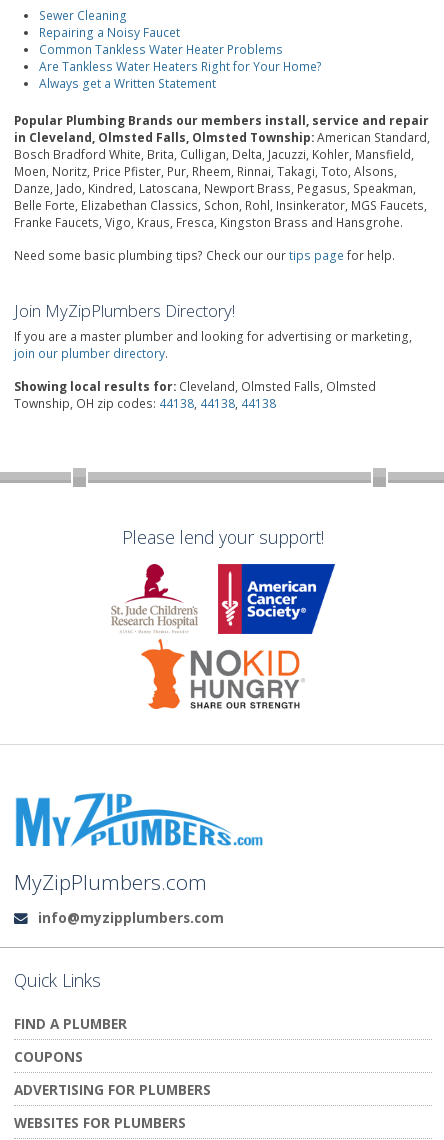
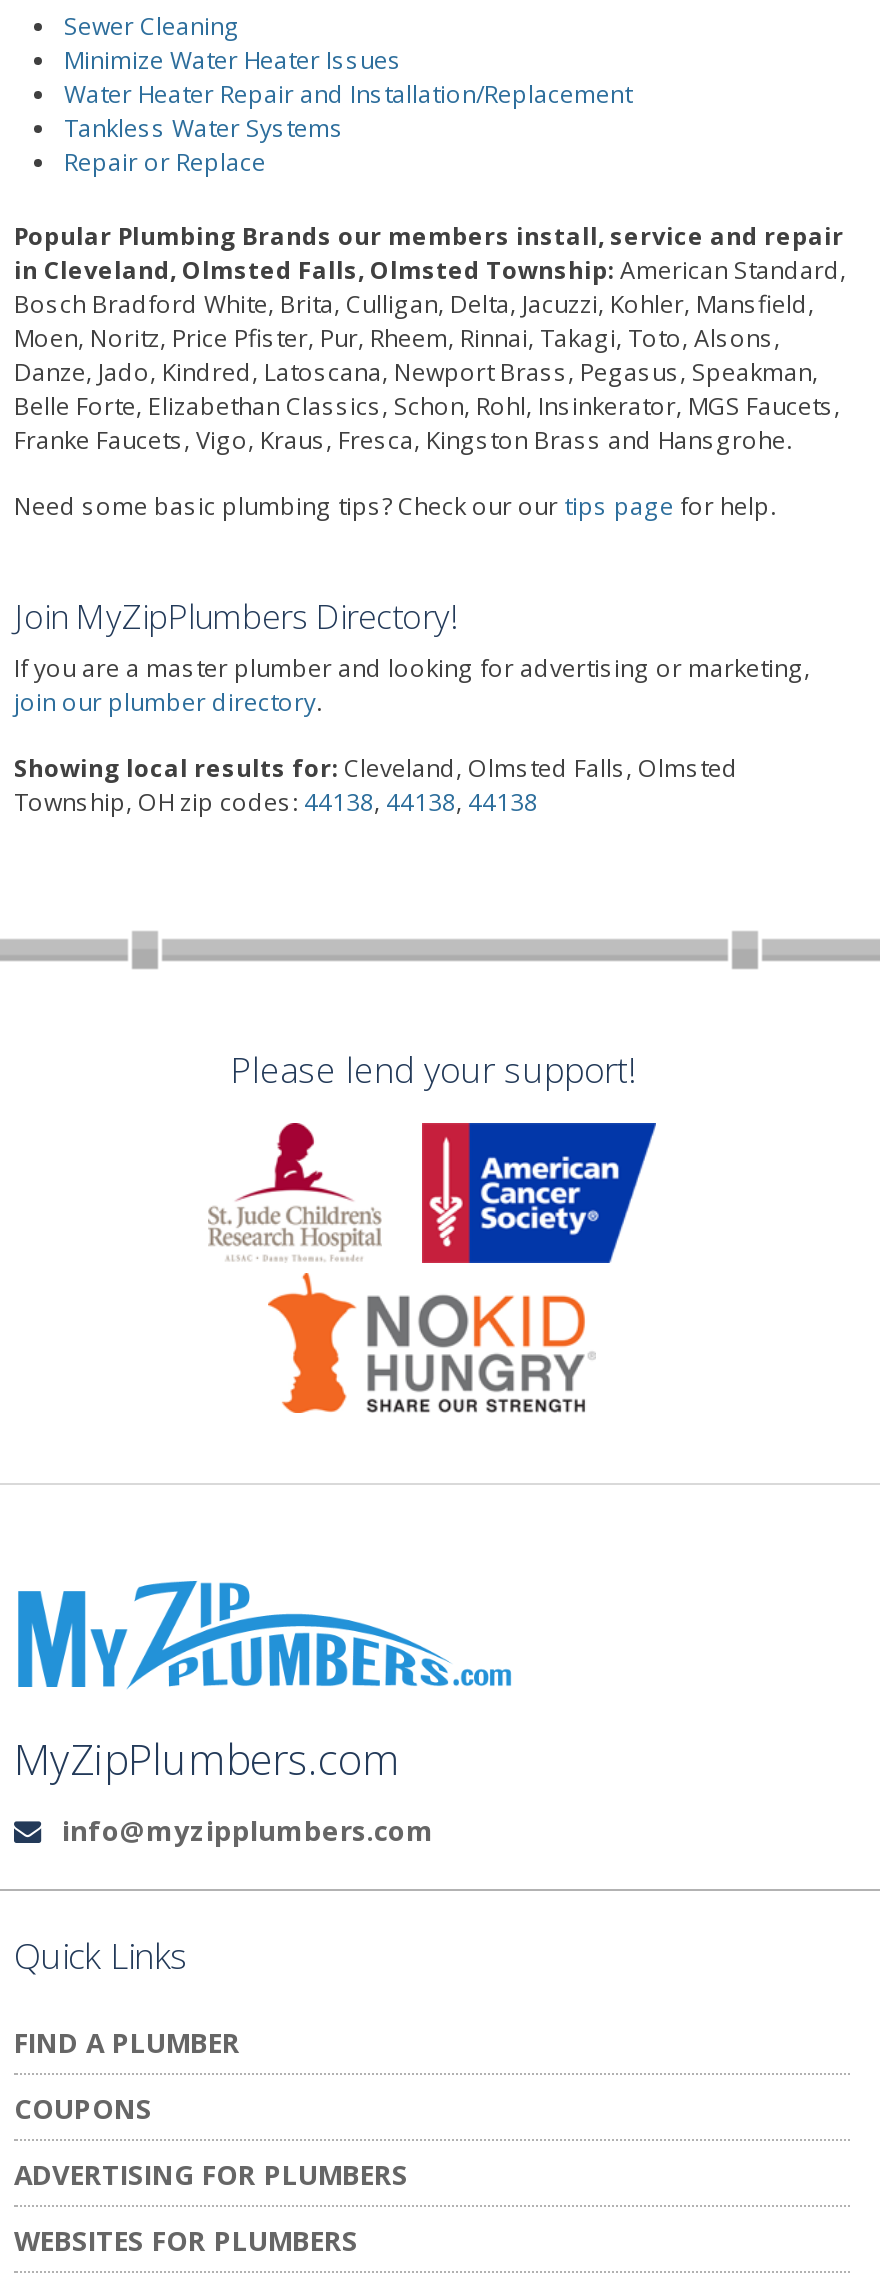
[39,24,322,92] Repairing a Noisy Faucet | Common Tankless Water Heater Problems | Are Tankless Water Heaters Right for Your Home? | Always get a Written Statement -> [64,43,632,179] Minimize Water Heater Issues | Water Heater Repair and Installation/Replacement | Tankless Water Systems | Repair or Replace

